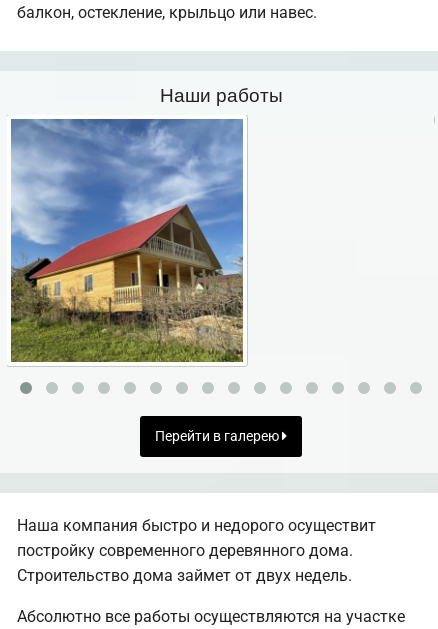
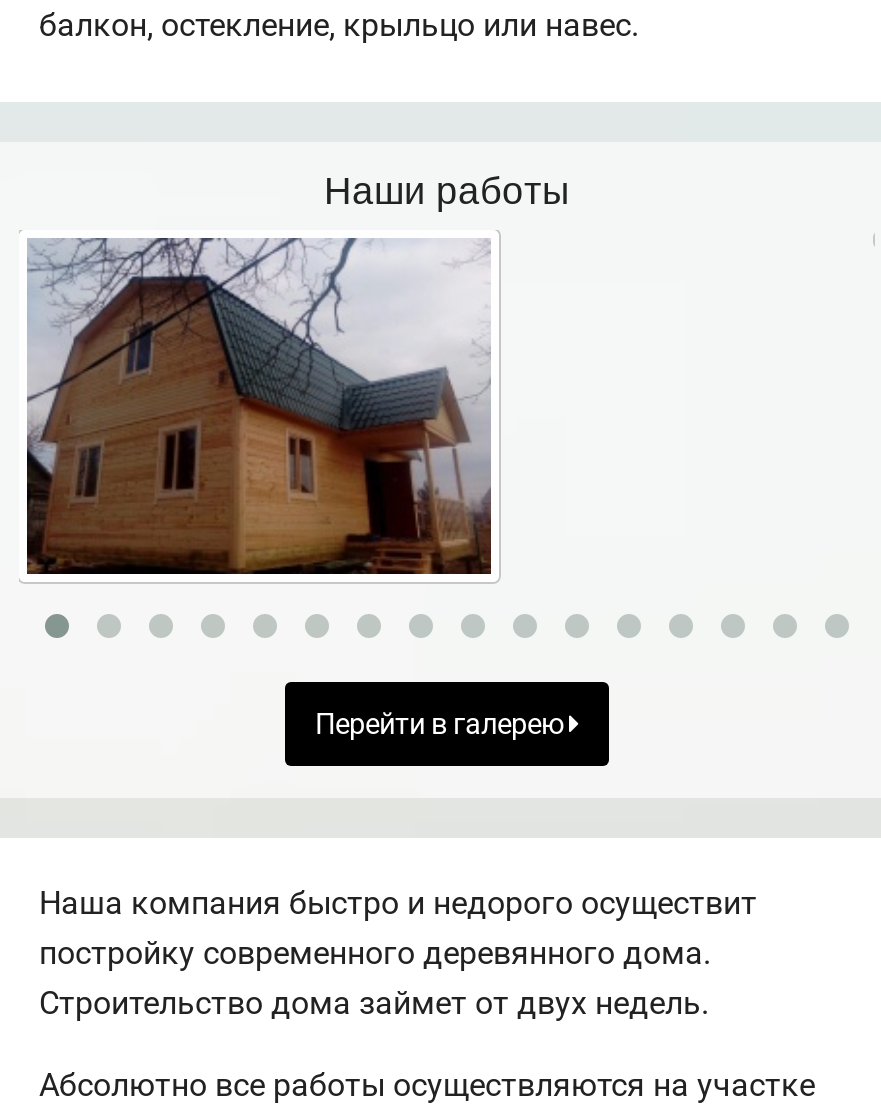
[10,119,244,363] [image] -> [25,238,491,574] [image]

